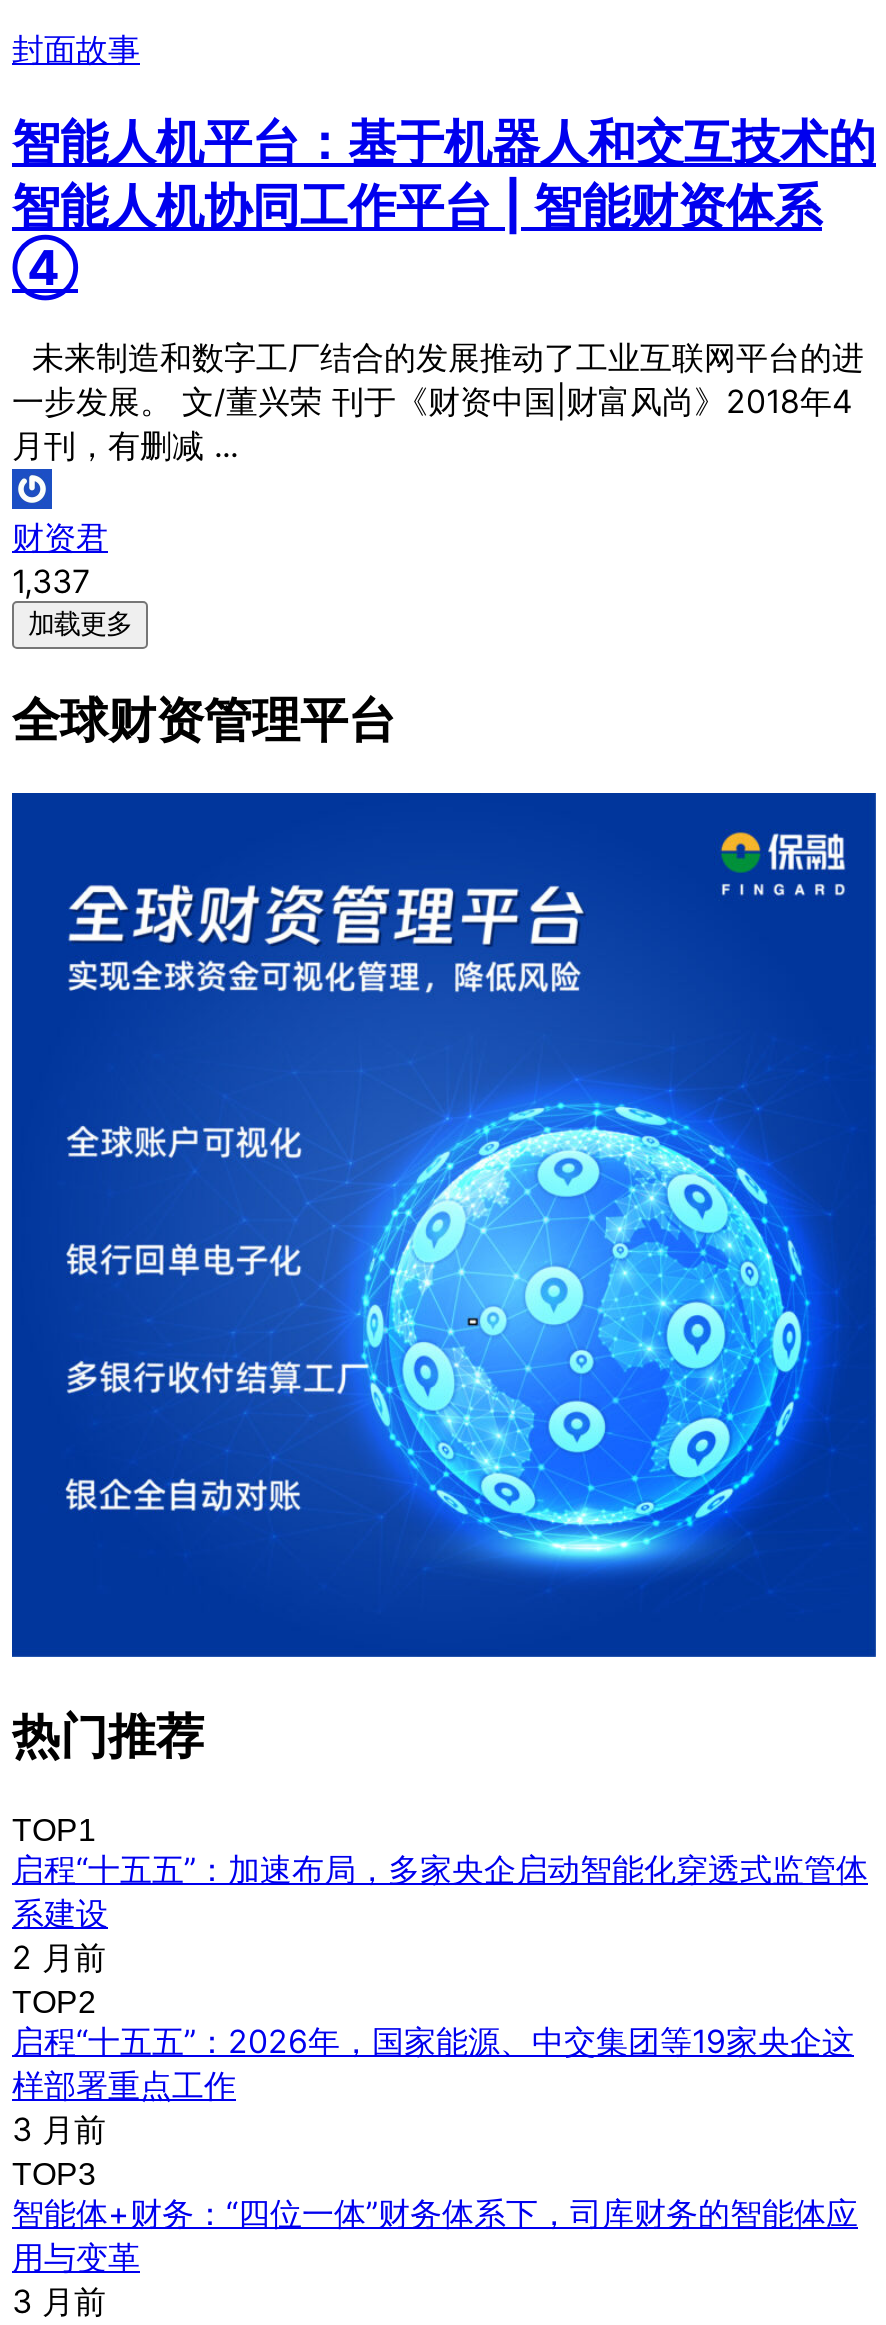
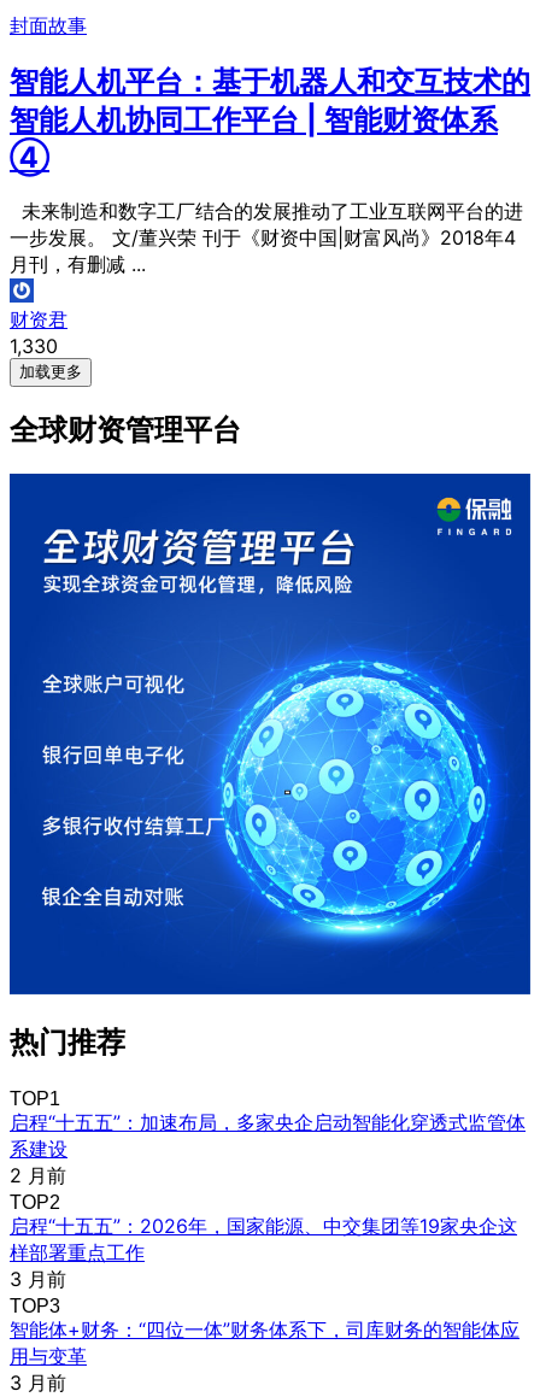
[12,562,90,602] 1,337 -> [10,334,58,358] 1,330

